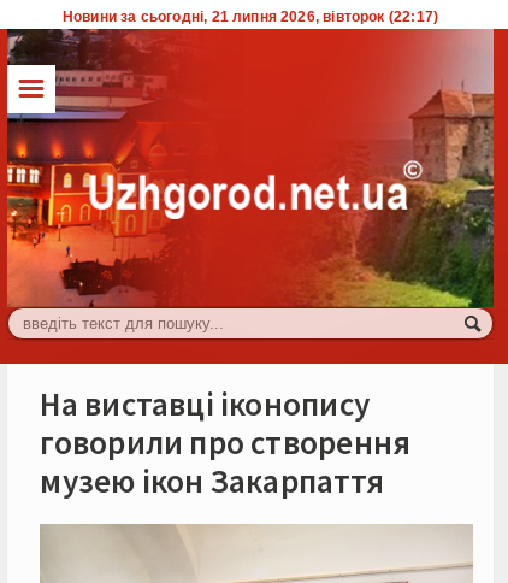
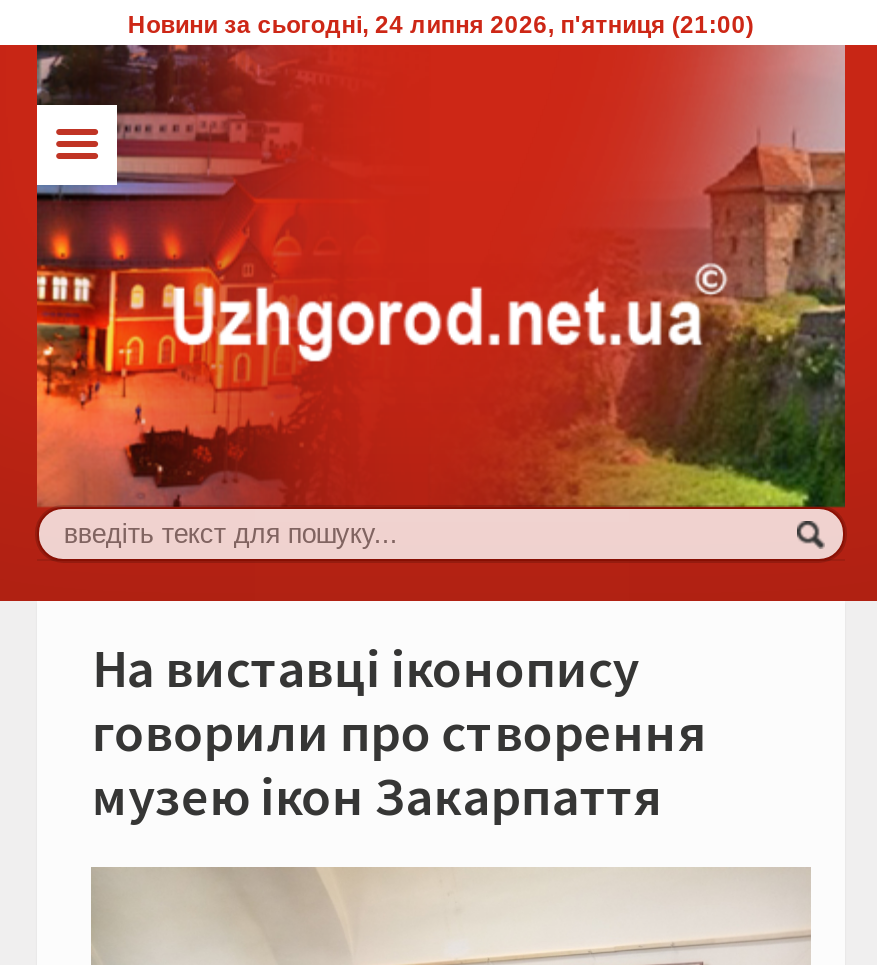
[62,8,438,25] Новини за сьогодні, 21 липня 2026, вівторок (22:17) -> [128,11,754,39] Новини за сьогодні, 24 липня 2026, п'ятниця (21:00)

